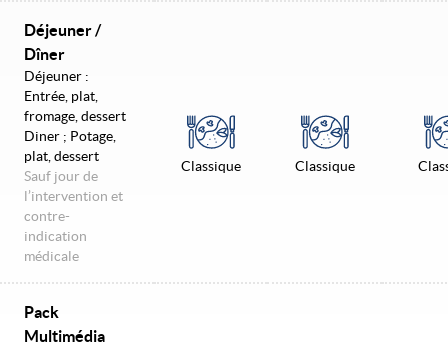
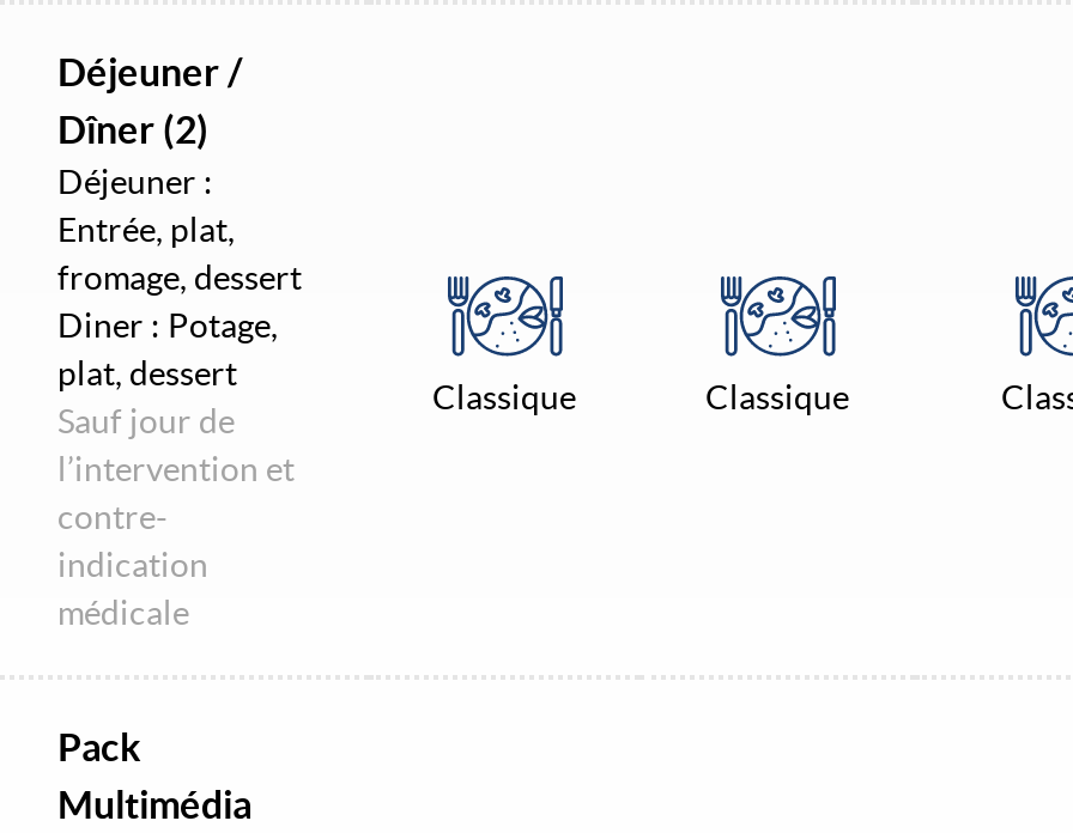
[24,45,65,63] Dîner -> [57,108,208,151] Dîner (2)
[24,128,116,144] Diner ; Potage, -> [57,306,278,345] Diner : Potage,

